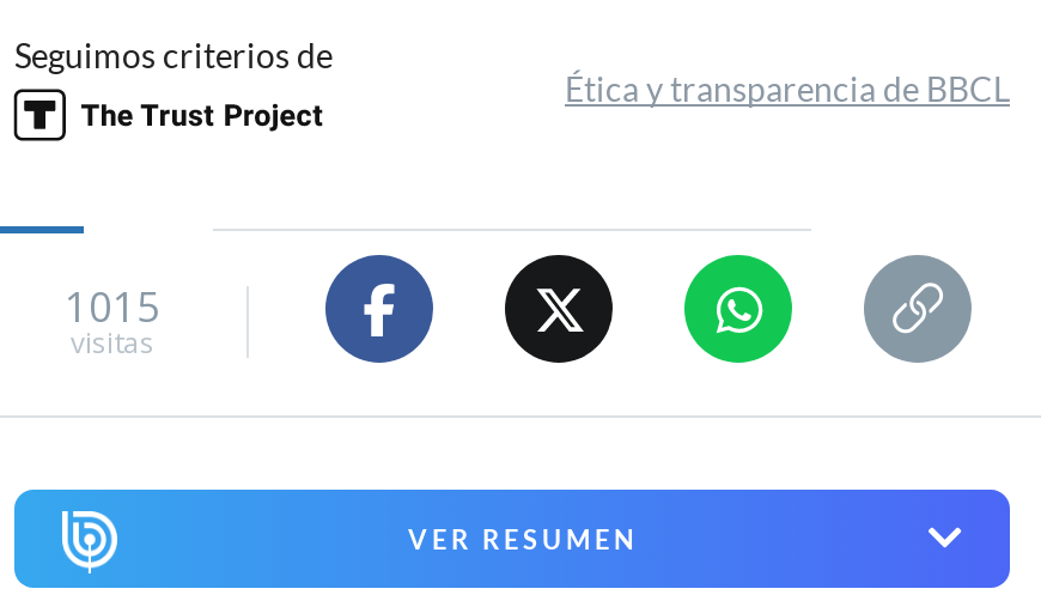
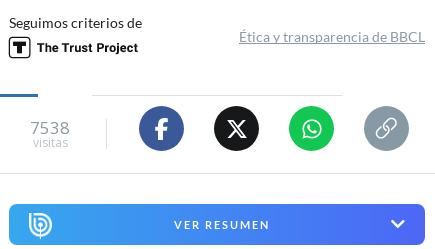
[65,278,160,333] 1015 -> [30,116,70,139] 7538

